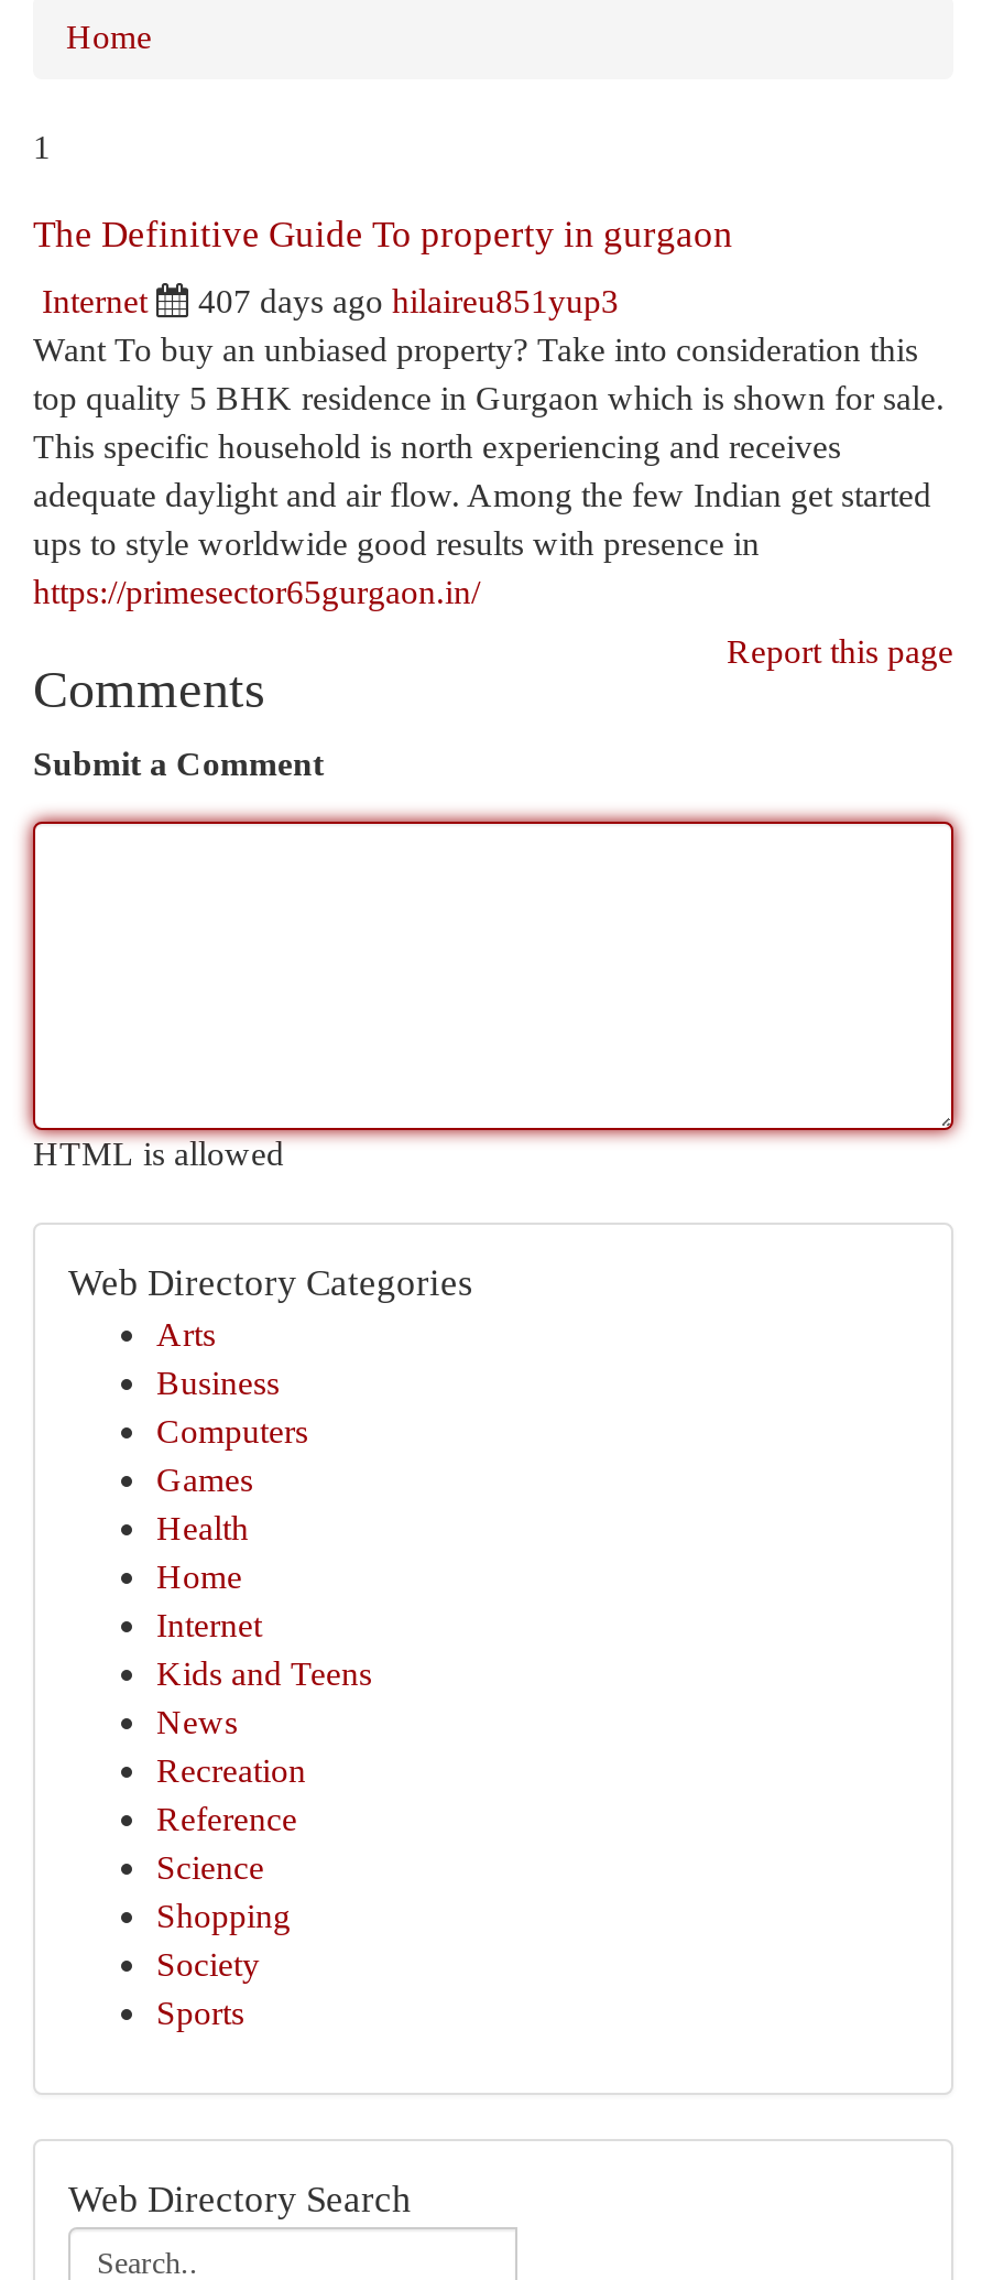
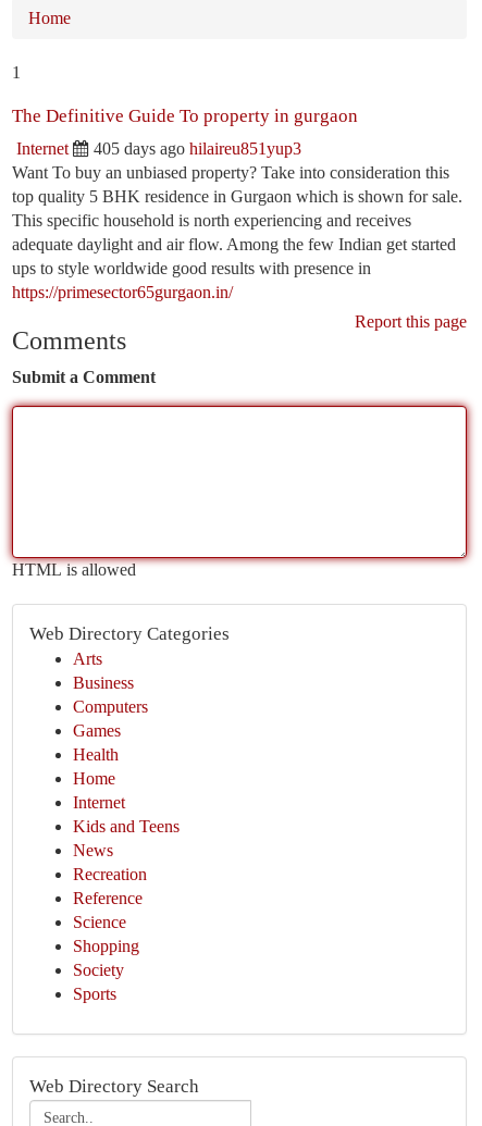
[198,282,619,319] 407 days ago hilaireu851yup3 -> [94,139,301,158] 405 days ago hilaireu851yup3

